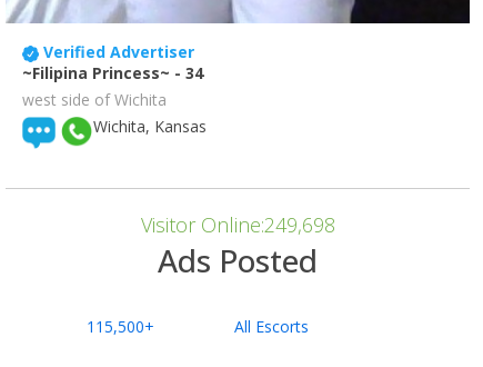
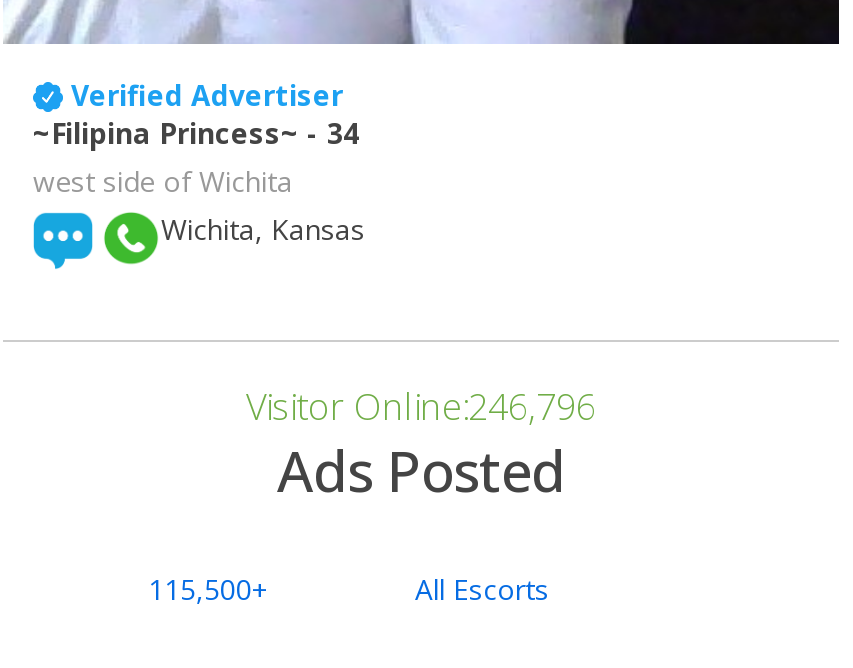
[140,212,335,238] Visitor Online:249,698 -> [246,381,596,429] Visitor Online:246,796

